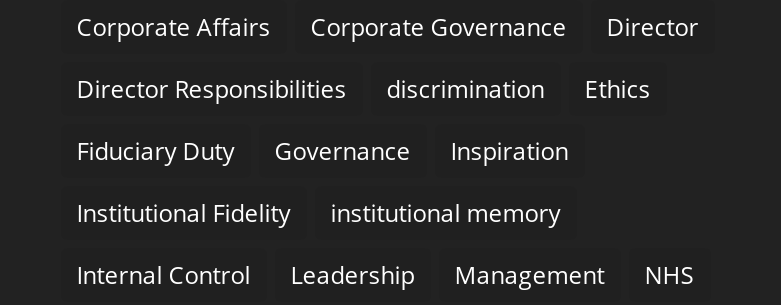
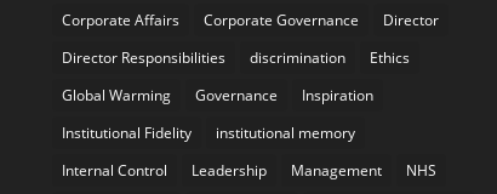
[77,134,235,168] Fiduciary Duty -> [62,85,171,106] Global Warming

